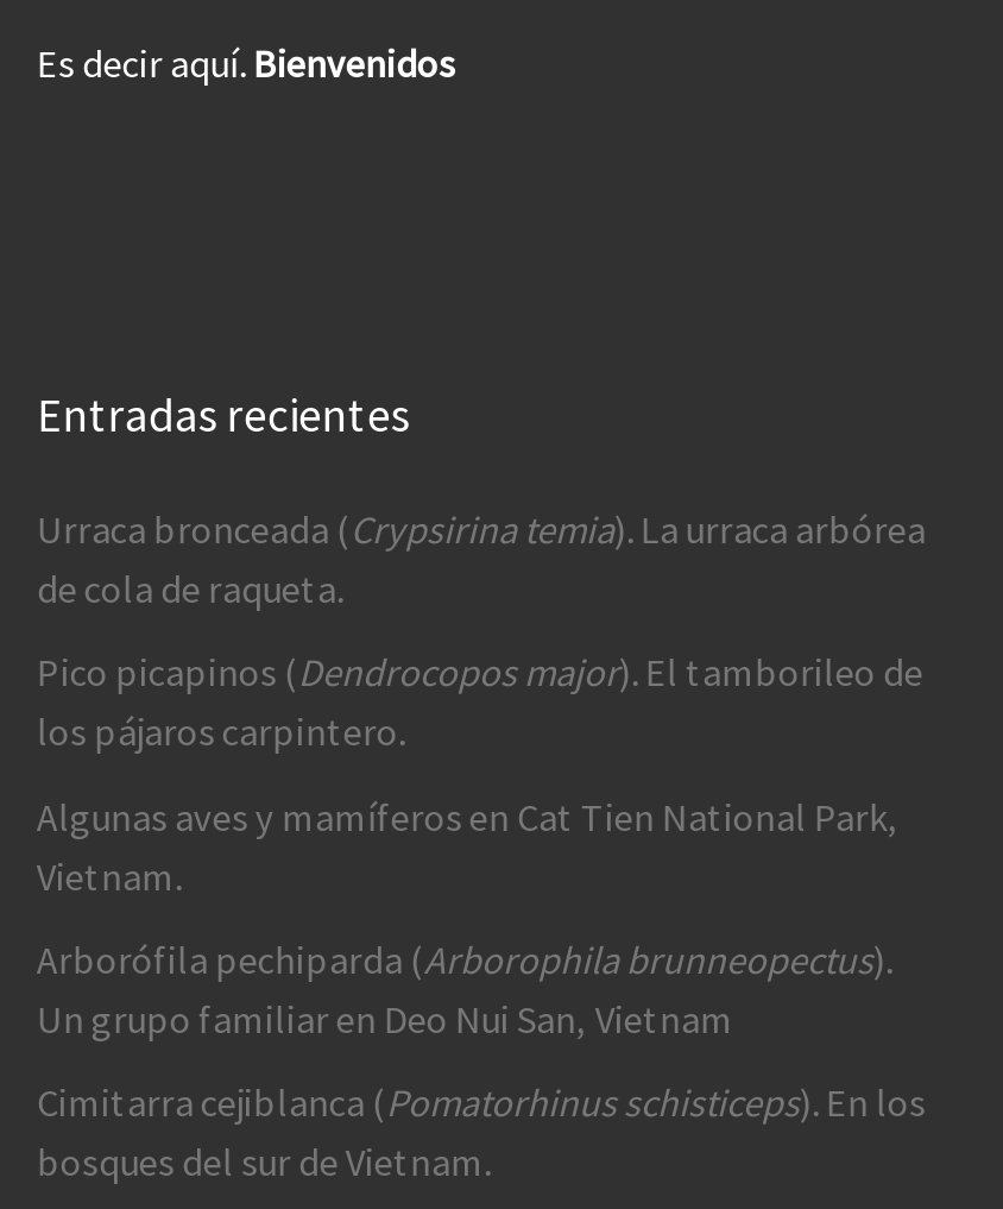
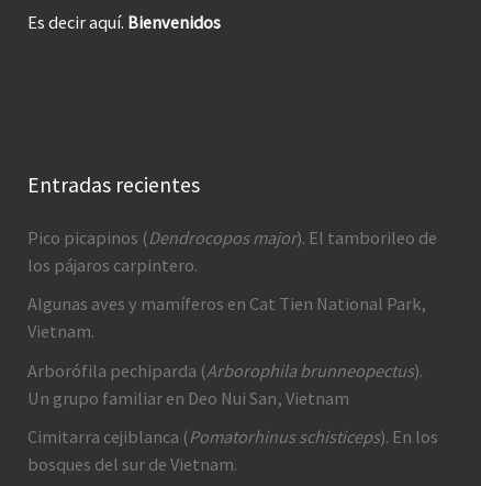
[36,506,925,613] Urraca bronceada (Crypsirina temia). La urraca arbórea | de cola de raqueta. -> none

